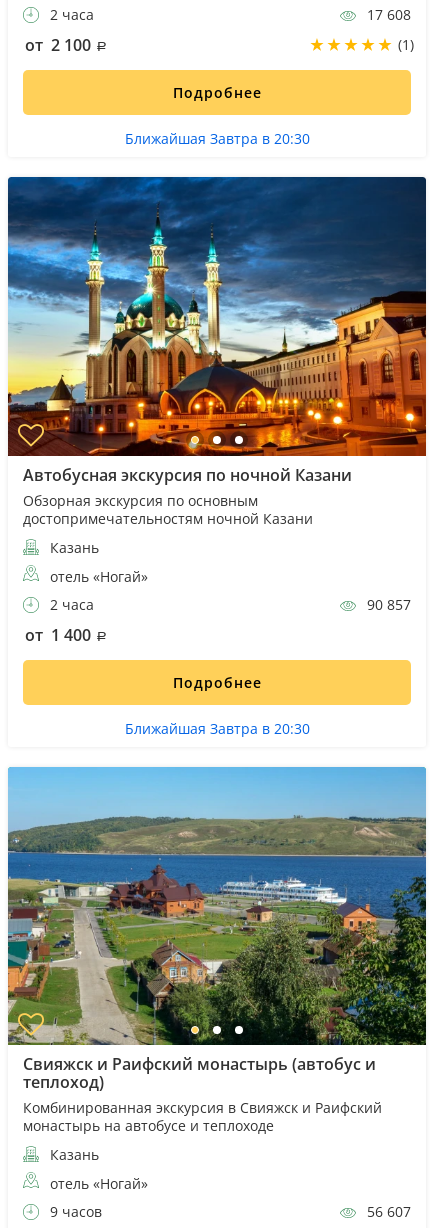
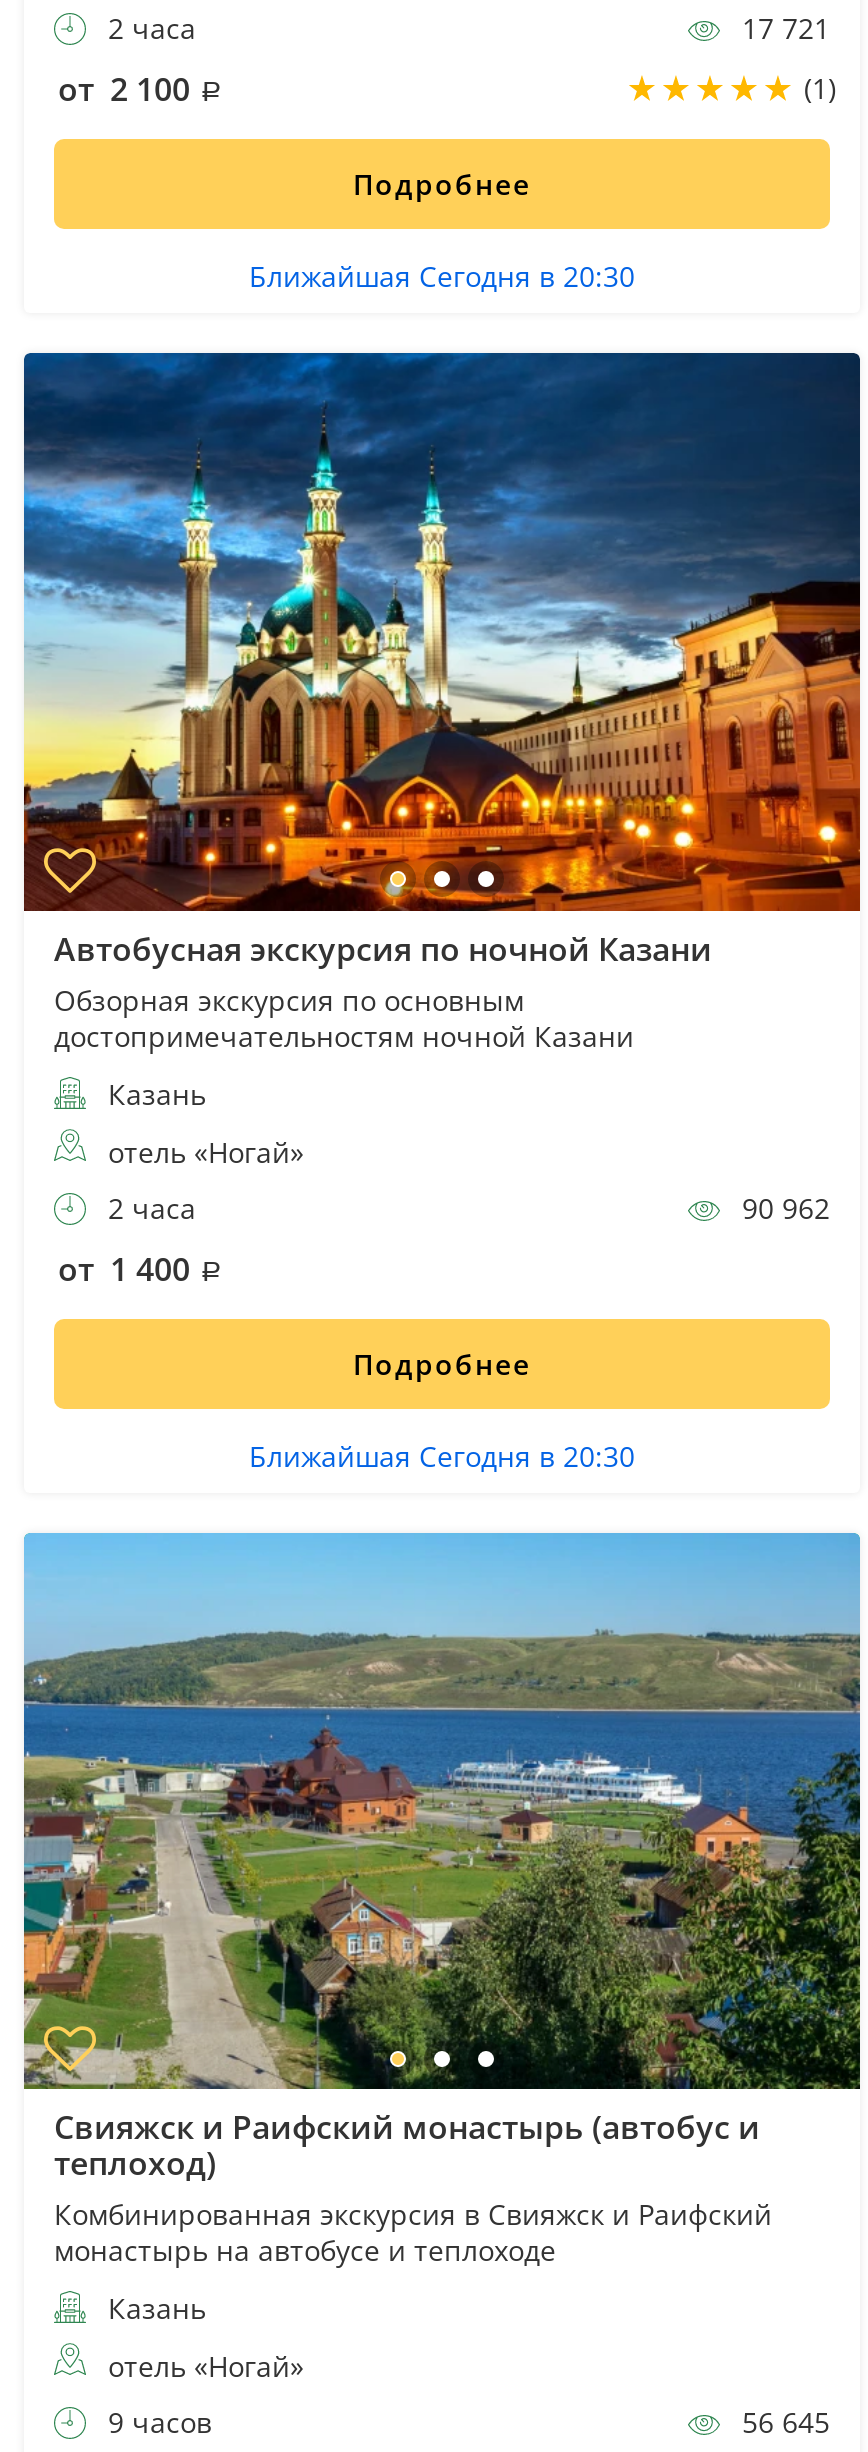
[363,5,411,24] 17 608 -> [734,9,830,47] 17 721
[124,129,309,148] Ближайшая Завтра в 20:30 -> [249,257,635,295] Ближайшая Сегодня в 20:30
[363,595,411,614] 90 857 -> [734,1188,830,1226] 90 962
[124,719,309,738] Ближайшая Завтра в 20:30 -> [249,1436,635,1474] Ближайшая Сегодня в 20:30
[363,1202,411,1221] 56 607 -> [734,2404,830,2442] 56 645

